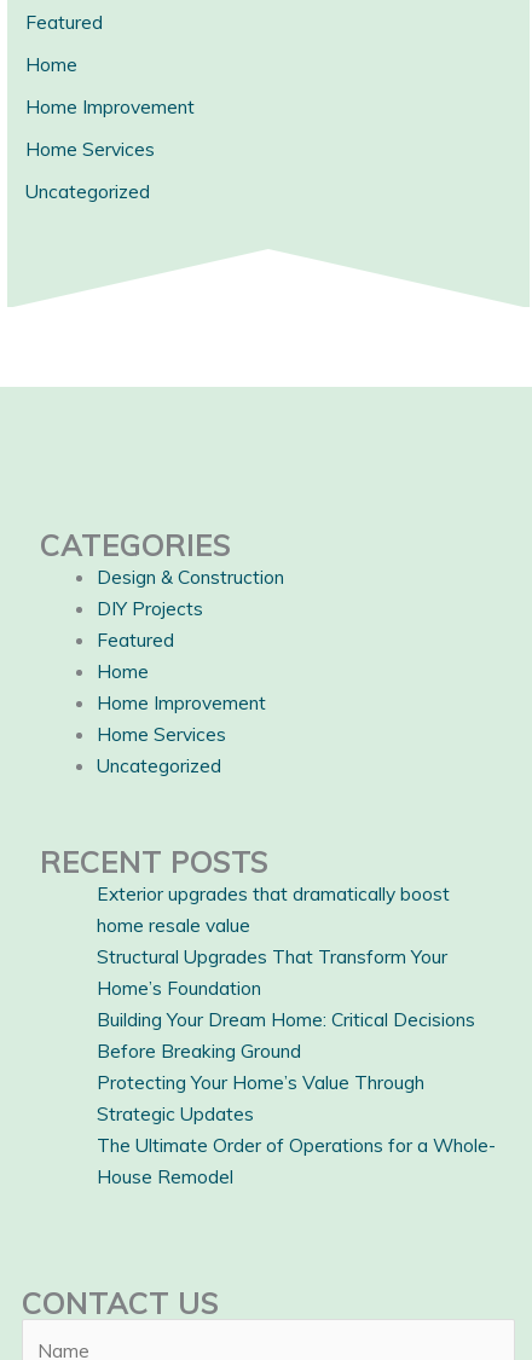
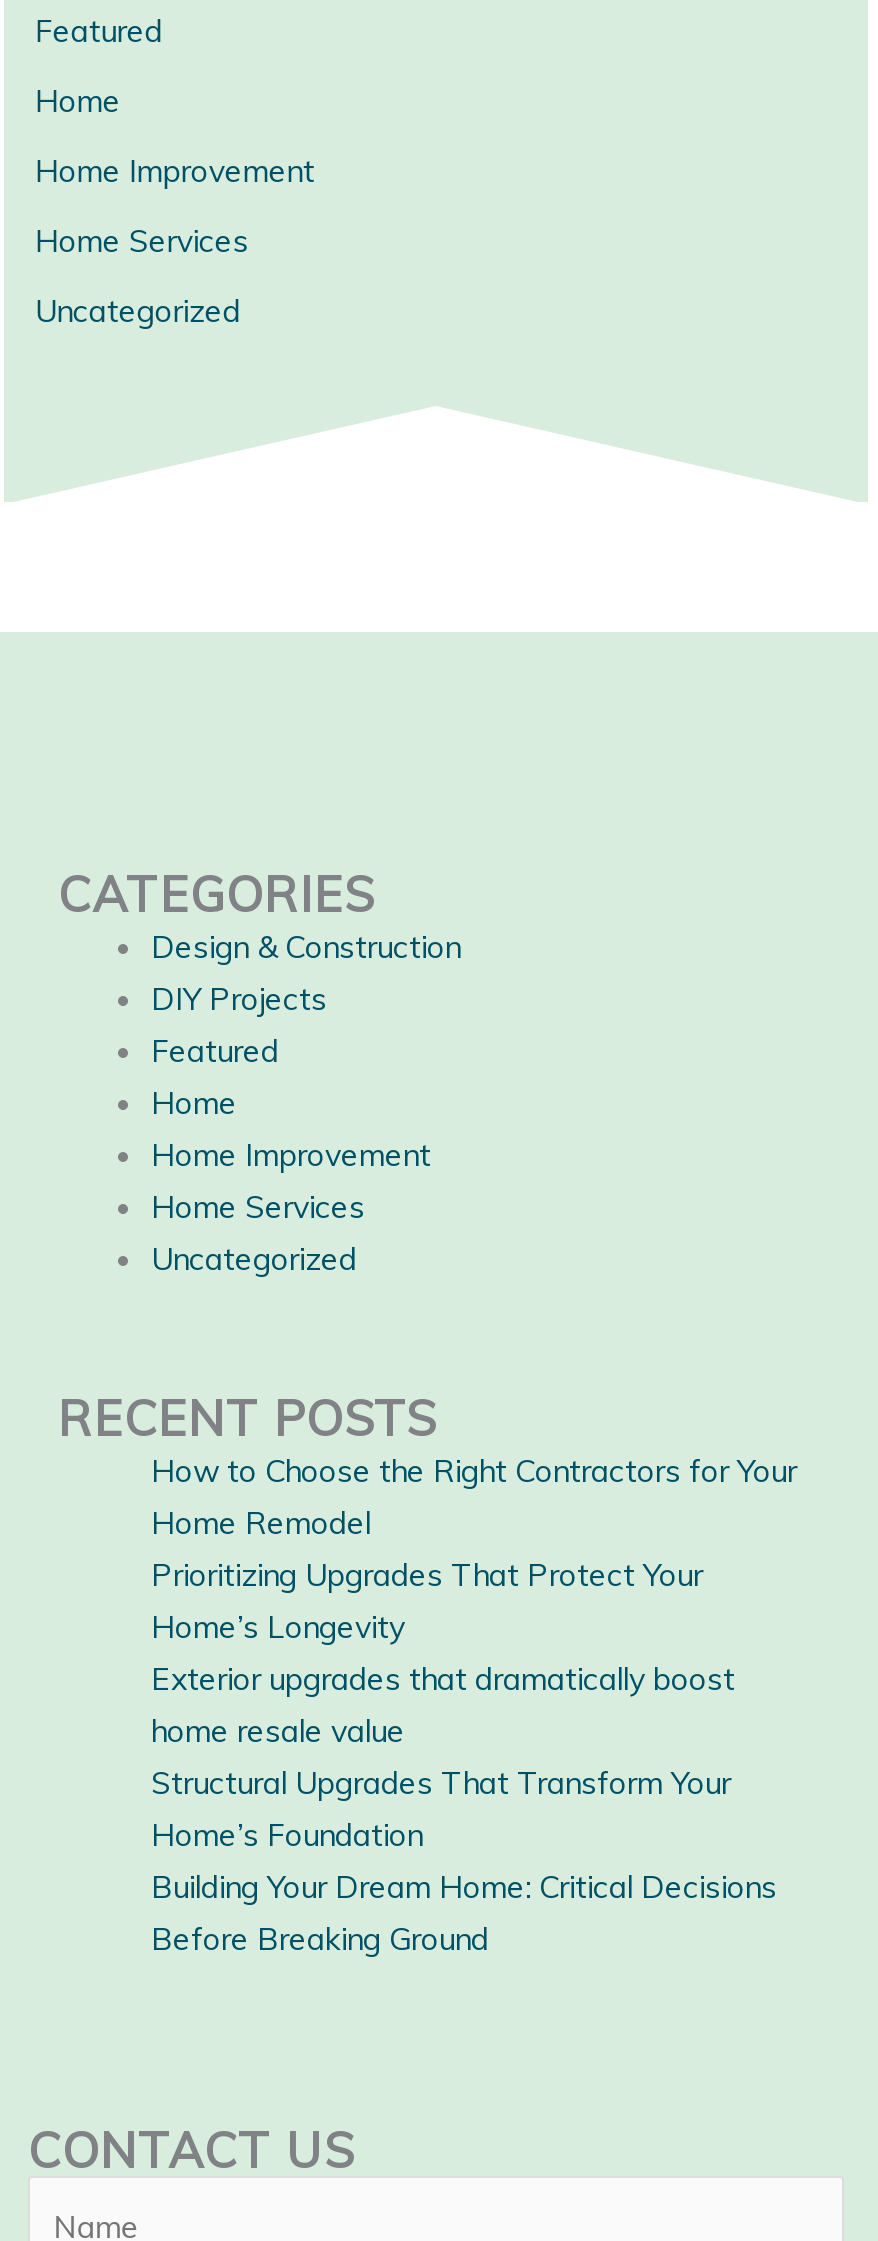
none -> [151,1451,797,1647] How to Choose the Right Contractors for Your | Home Remodel | Prioritizing Upgrades That Protect Your | Home’s Longevity
moved [96,881,475,1062] -> [151,1659,777,1959]: Exterior upgrades that dramatically boost | home resale value | Structural Upgrades That Transform Your | Home’s Foundation | Building Your Dream Home: Critical Decisions | Before Breaking Ground
[96,1070,495,1188] Protecting Your Home’s Value Through | Strategic Updates | The Ultimate Order of Operations for a Whole- | House Remodel -> none

